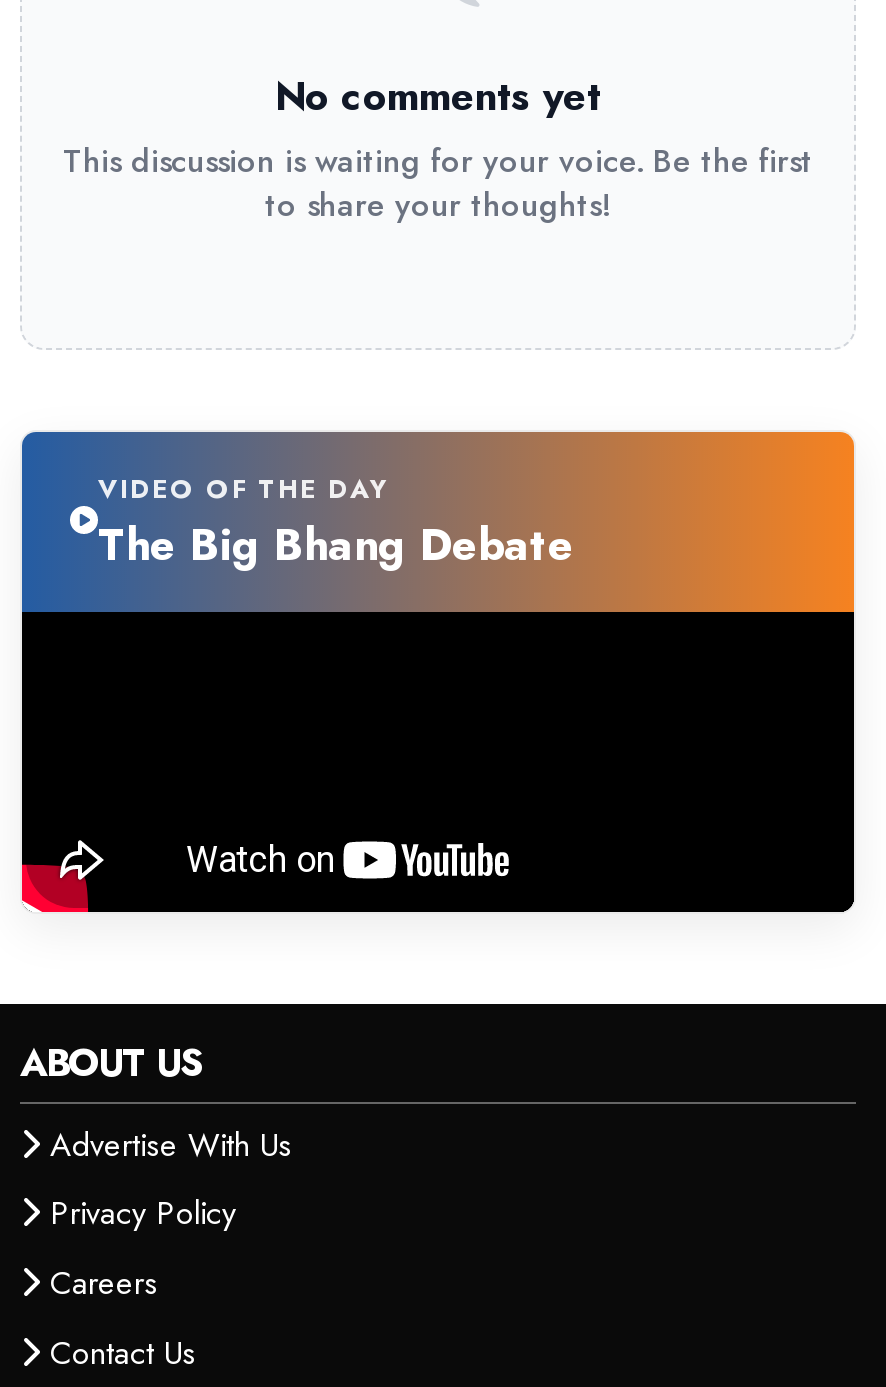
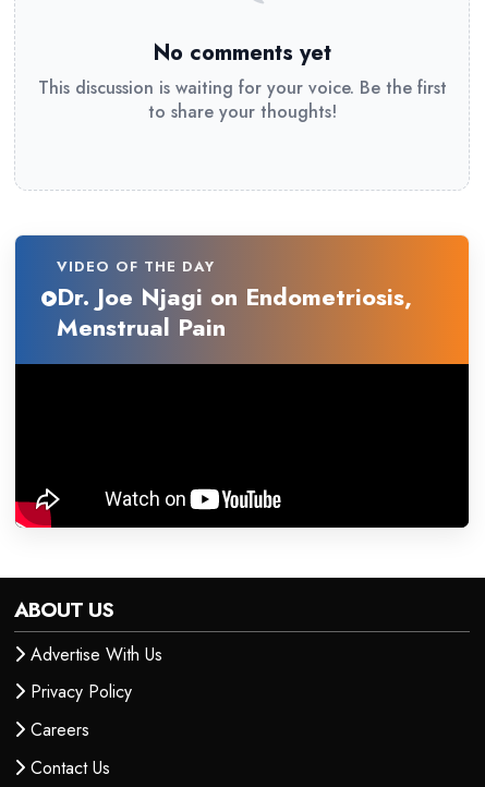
[98,511,574,575] The Big Bhang Debate -> [57,279,412,344] Dr. Joe Njagi on Endometriosis, | Menstrual Pain

